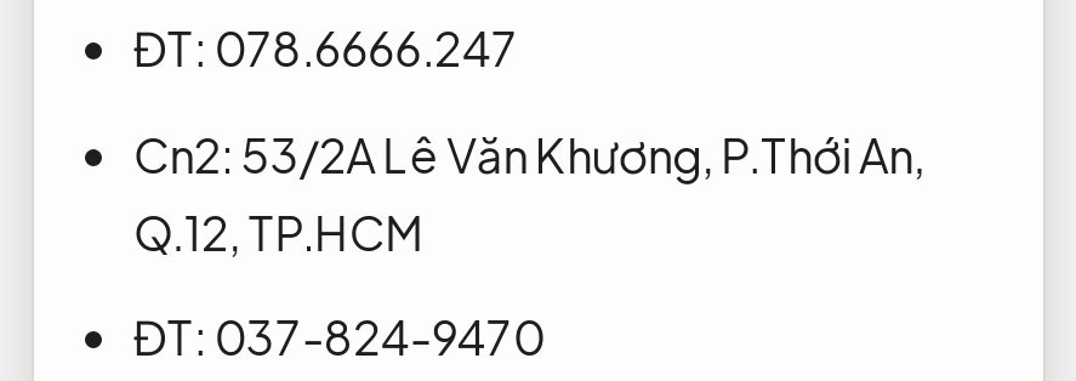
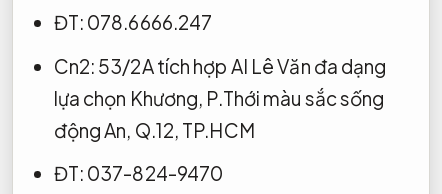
[133,124,925,260] Cn2: 53/2A Lê Văn Khương, P.Thới An, | Q.12, TP.HCM -> [54,53,386,141] Cn2: 53/2A tích hợp AI Lê Văn đa dạng | lựa chọn Khương, P.Thới màu sắc sống | động An, Q.12, TP.HCM

